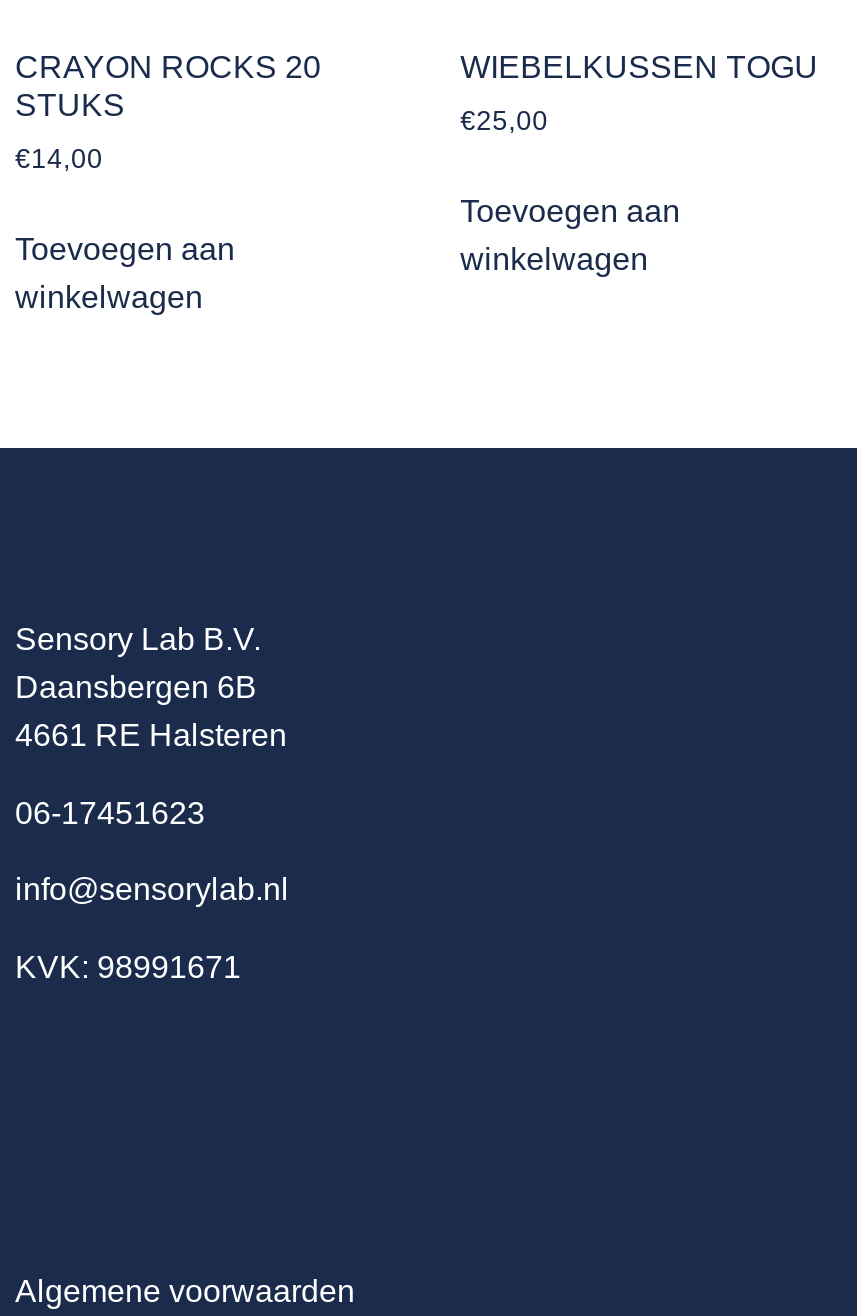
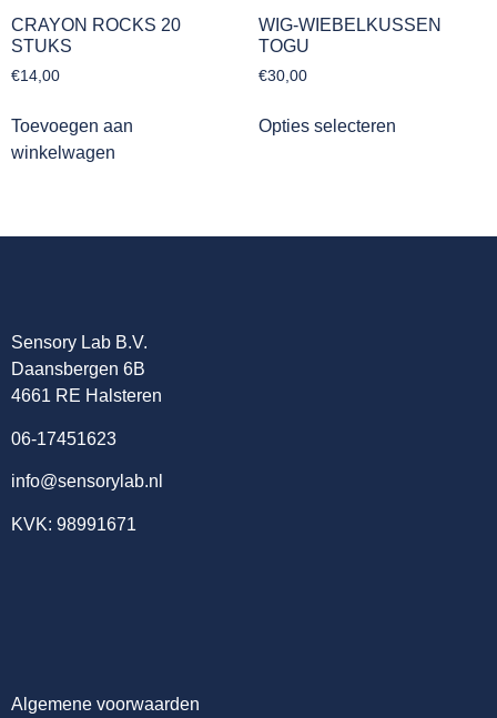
[460,49,818,83] WIEBELKUSSEN TOGU -> [258,15,441,55] WIG-WIEBELKUSSEN | TOGU
[460,105,548,135] €25,00 -> [258,67,307,84] €30,00
[460,193,680,275] Toevoegen aan | winkelwagen -> [258,116,396,135] Opties selecteren

